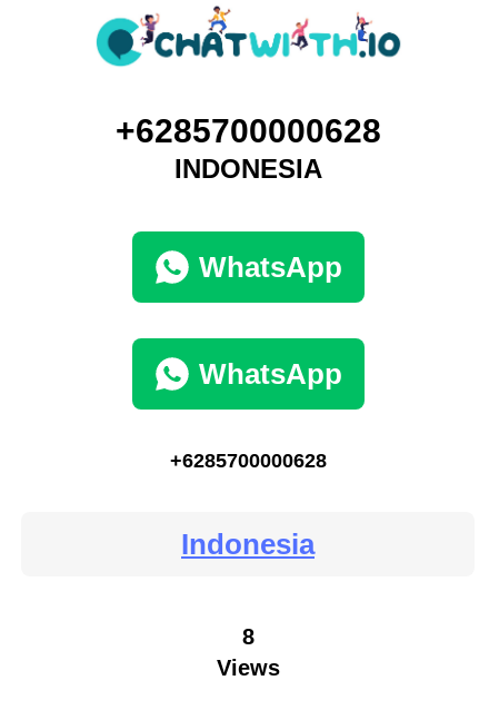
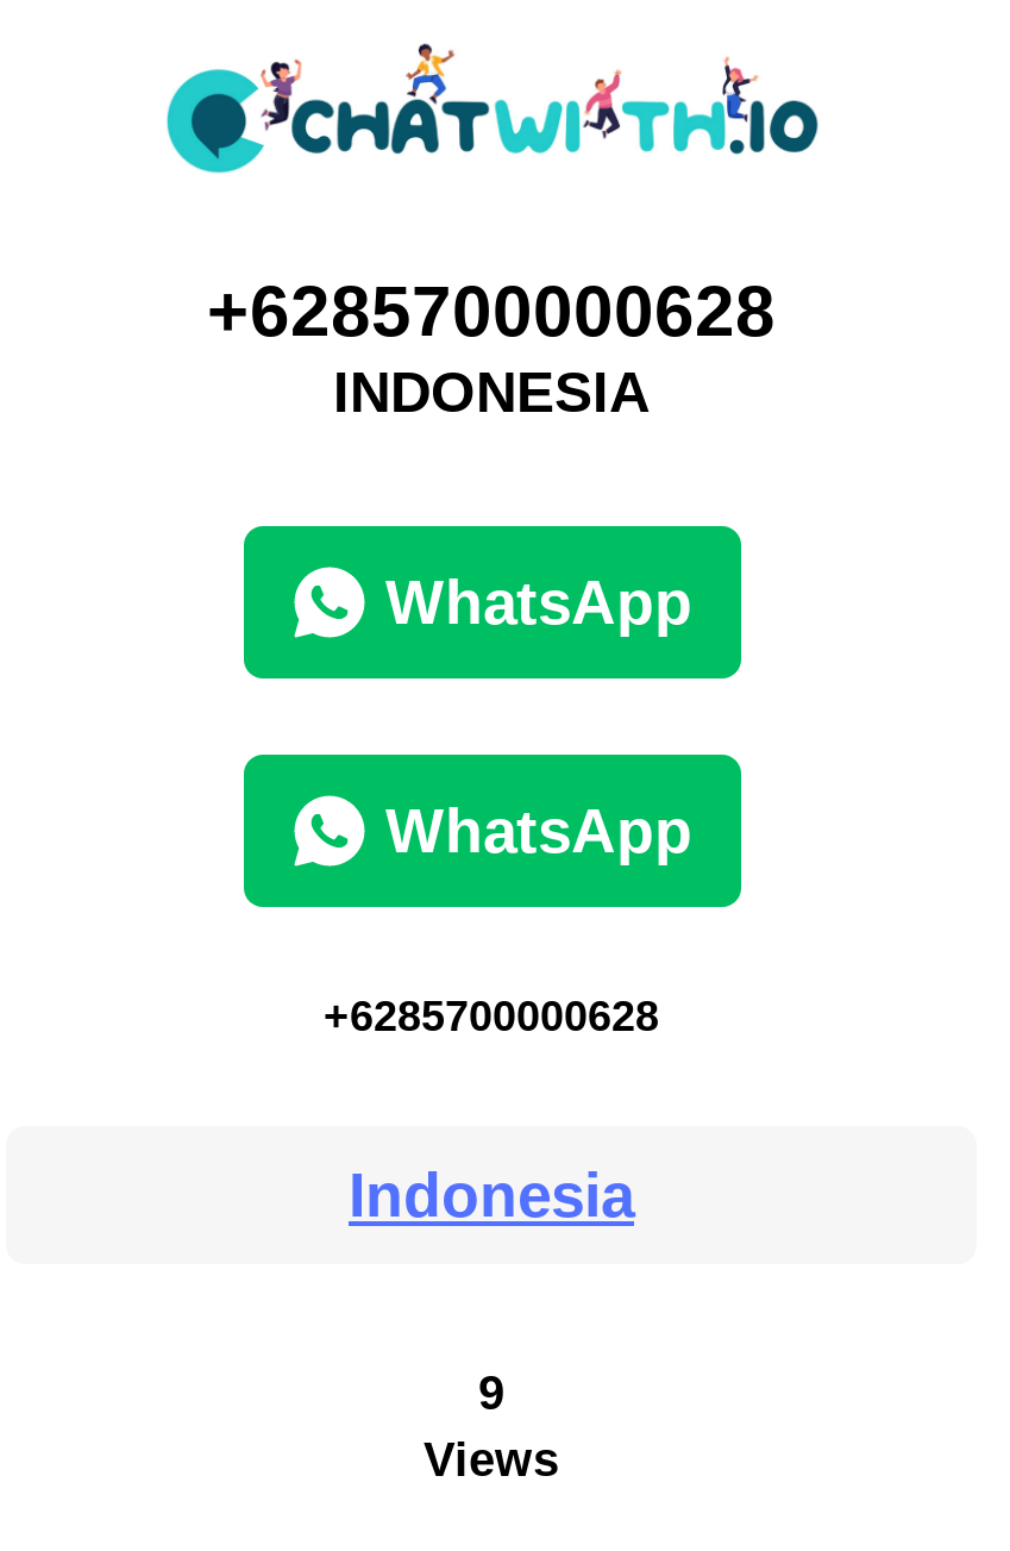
[242,624,254,649] 8 -> [478,1366,504,1418] 9

